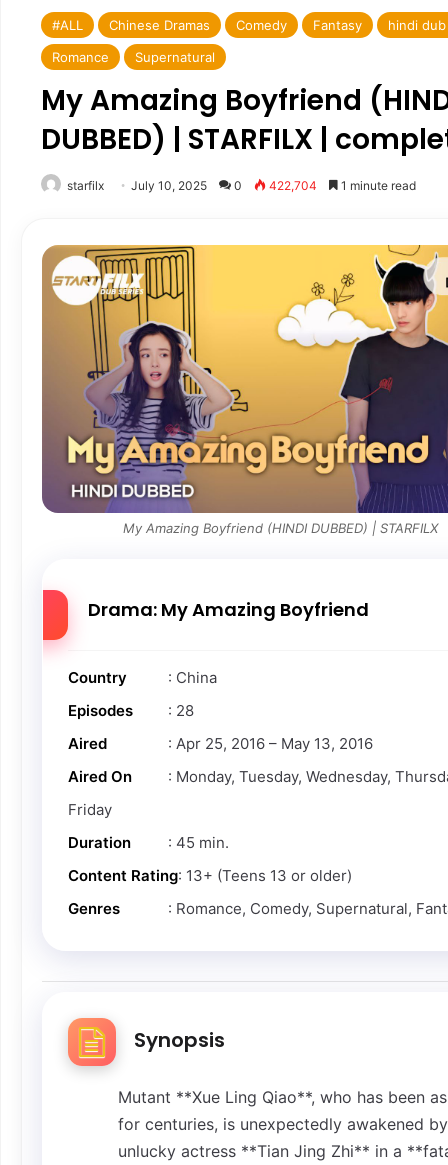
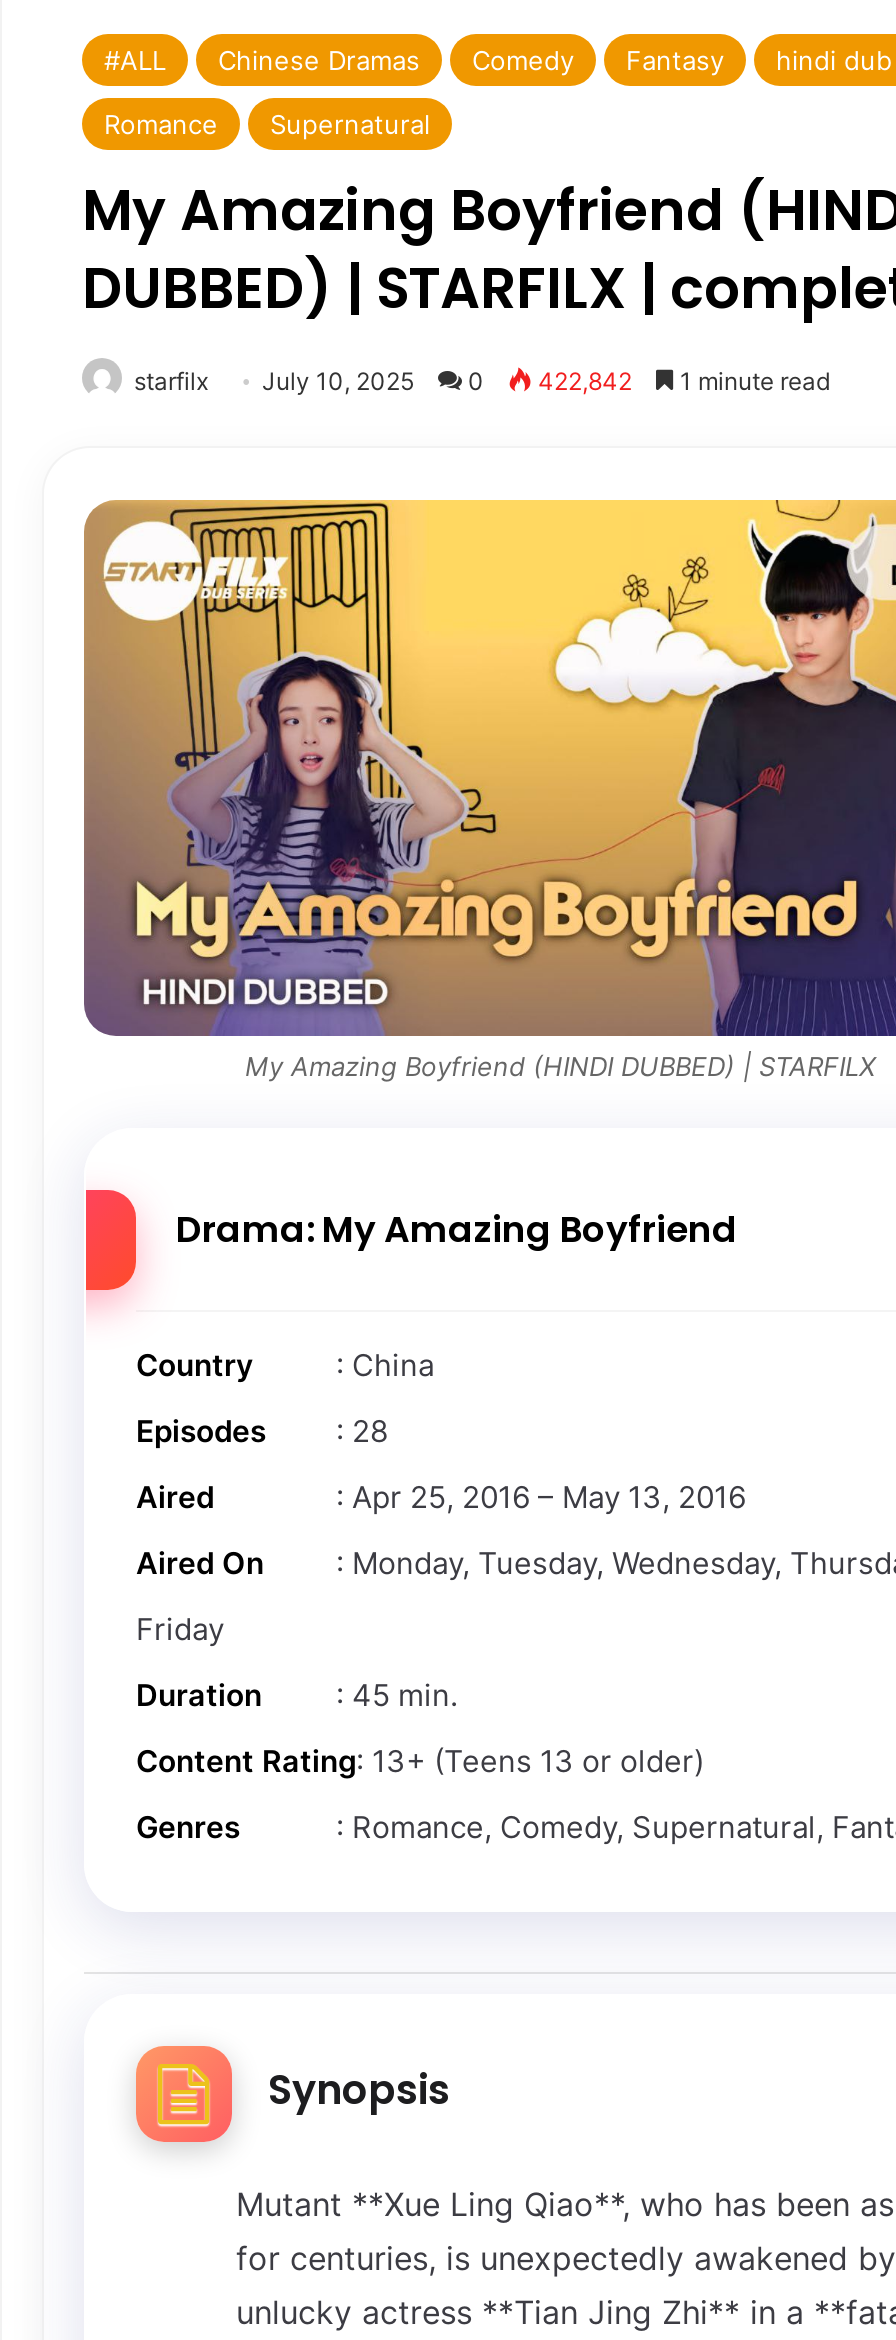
[67,178,416,193] starfilx July 10, 2025 0 422,704 1 minute read -> [134,366,830,396] starfilx July 10, 2025 0 422,842 1 minute read

